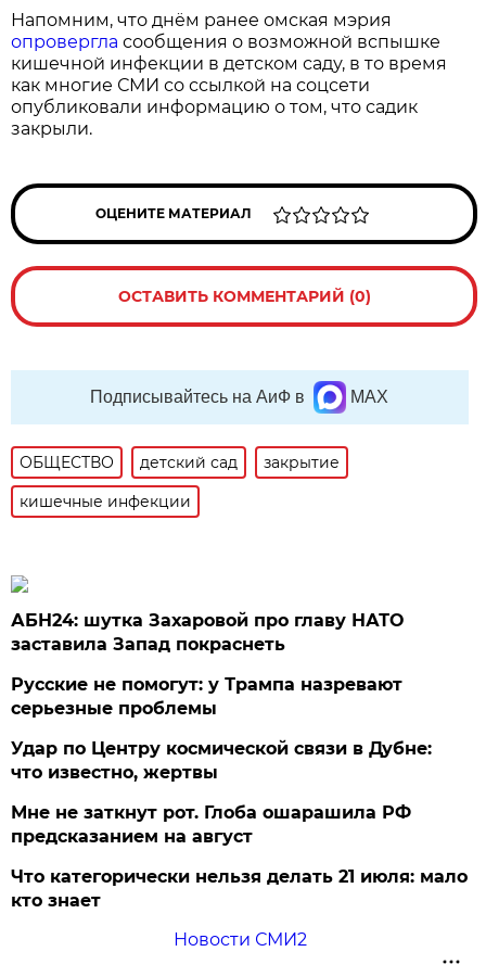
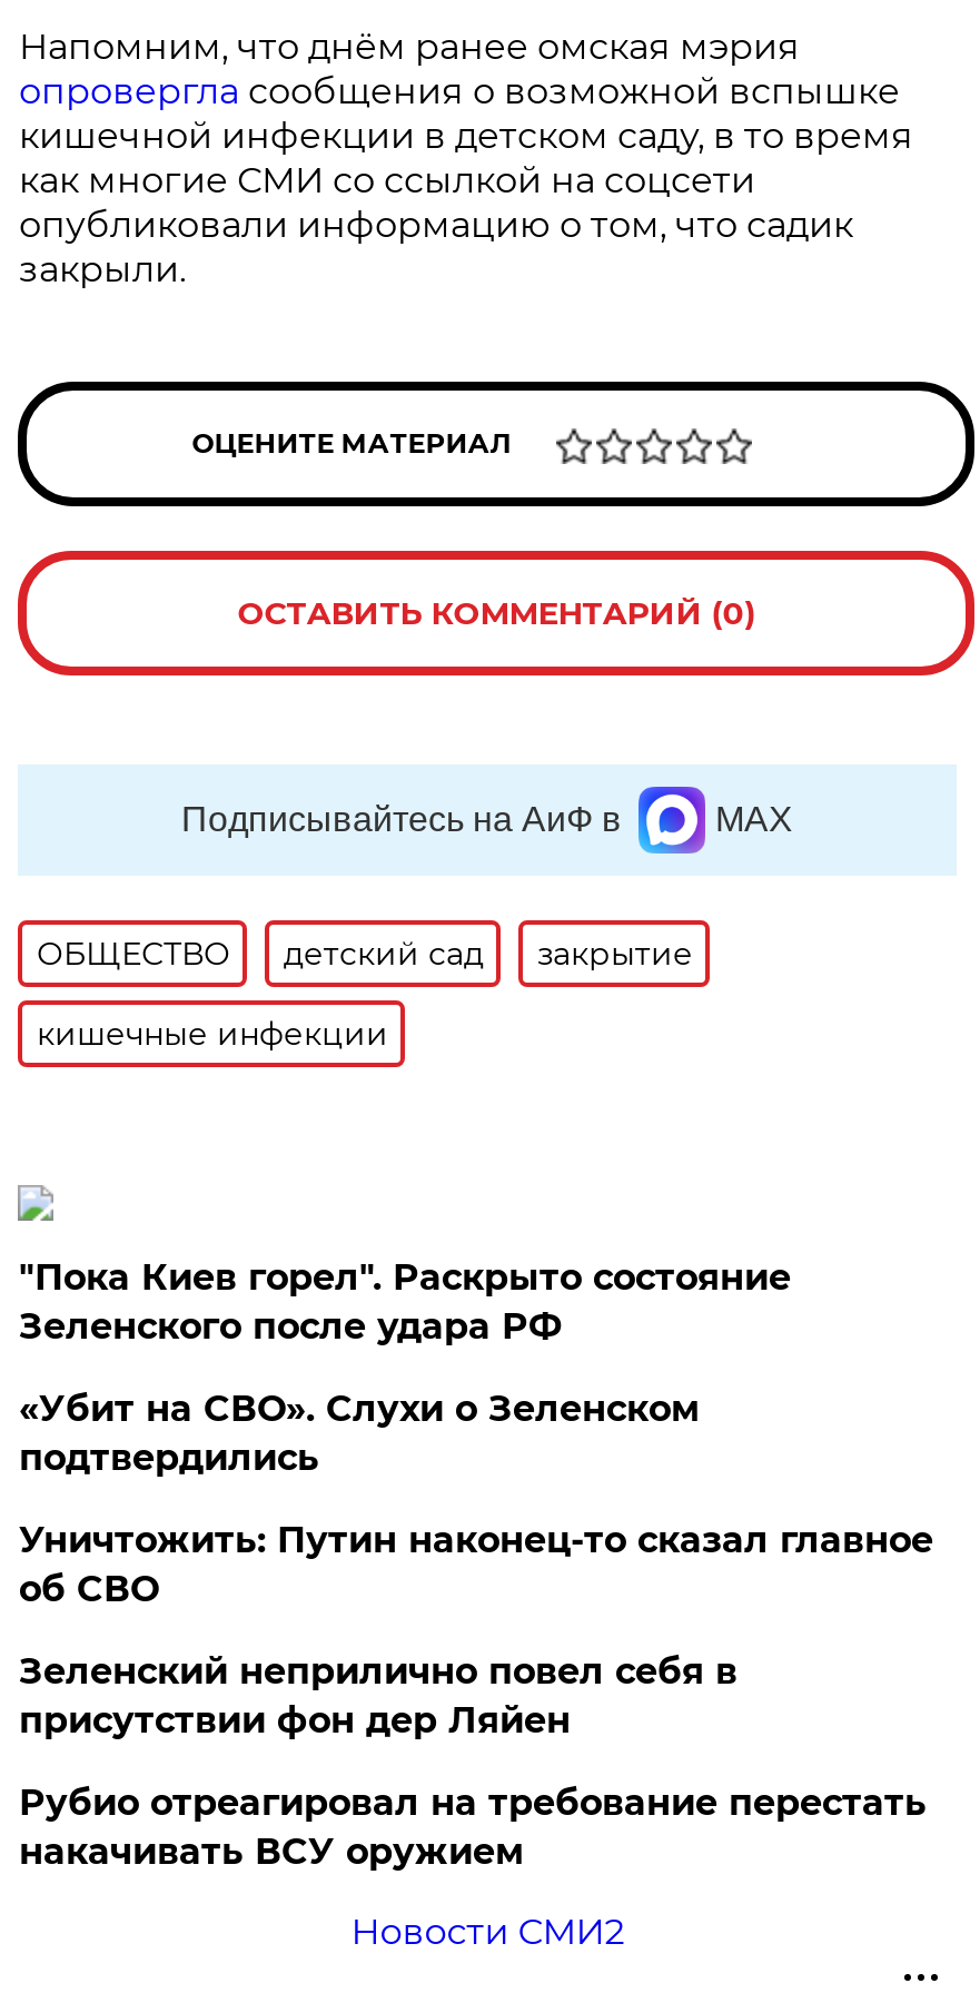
[11,610,404,654] АБН24: шутка Захаровой про главу НАТО | заставила Запад покраснеть -> [19,1256,791,1347] "Пока Киев горел". Раскрыто состояние | Зеленского после удара РФ
[11,674,403,719] Русские не помогут: у Трампа назревают | серьезные проблемы -> [19,1387,699,1479] «Убит на СВО». Слухи о Зеленском | подтвердились
[11,738,432,783] Удар по Центру космической связи в Дубне: | что известно, жертвы -> [19,1519,933,1610] Уничтожить: Путин наконец-то сказал главное | об СВО
[11,802,412,847] Мне не заткнут рот. Глоба ошарашила РФ | предсказанием на август -> [19,1650,737,1741] Зеленский неприлично повел cебя в | присутствии фон дер Ляйен
[11,866,468,911] Что категорически нельзя делать 21 июля: мало | кто знает -> [19,1781,926,1873] Рубио отреагировал на требование перестать | накачивать ВСУ оружием

